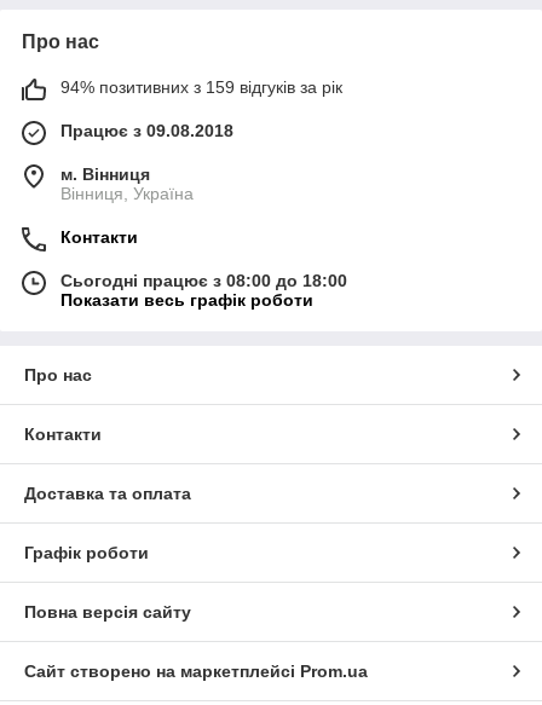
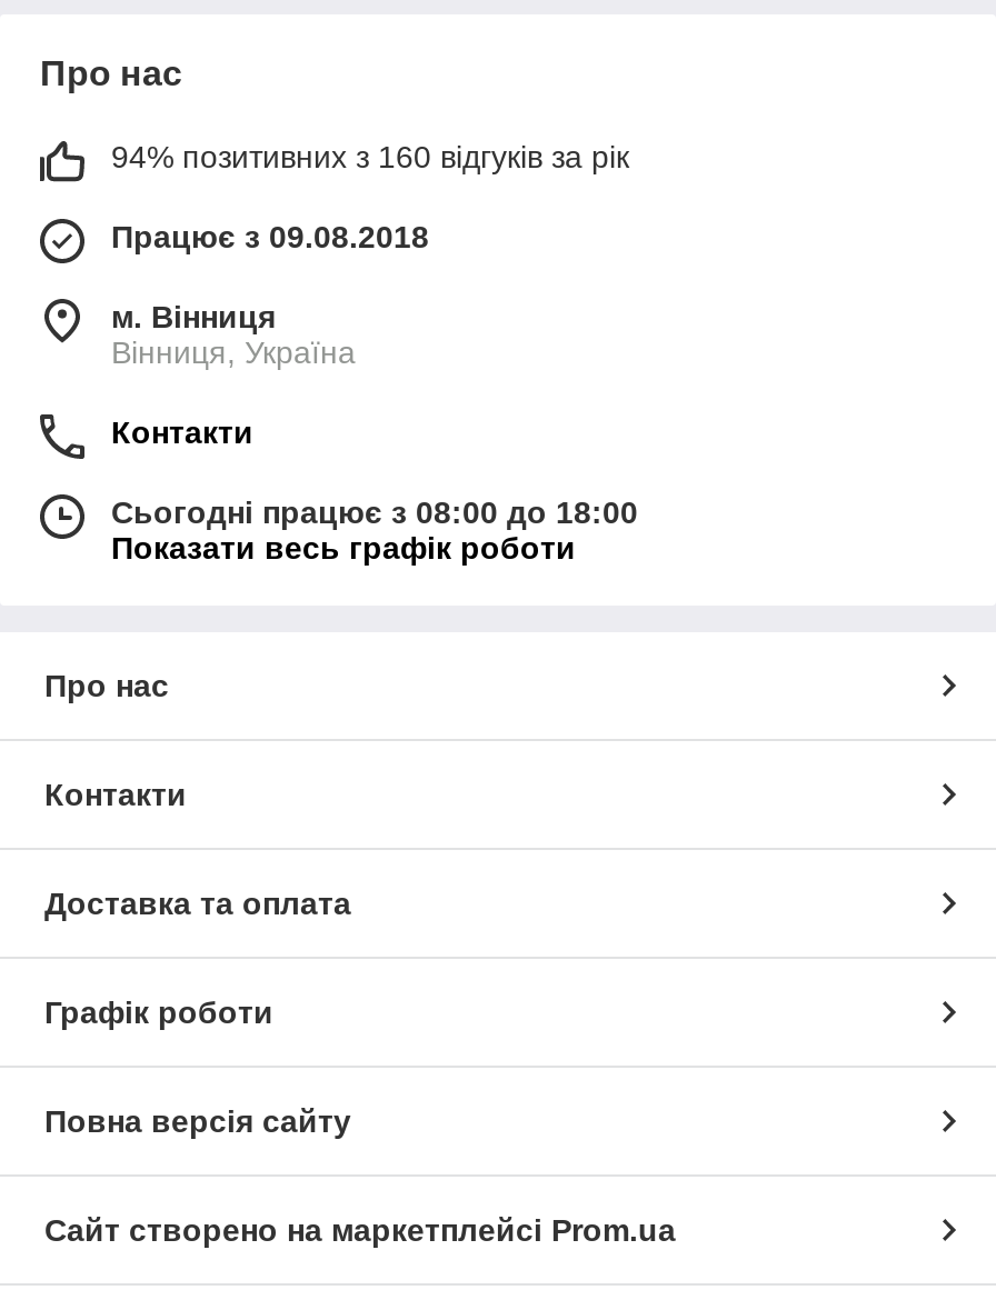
[60,77,342,97] 94% позитивних з 159 відгуків за рік -> [111,139,629,174] 94% позитивних з 160 відгуків за рік

